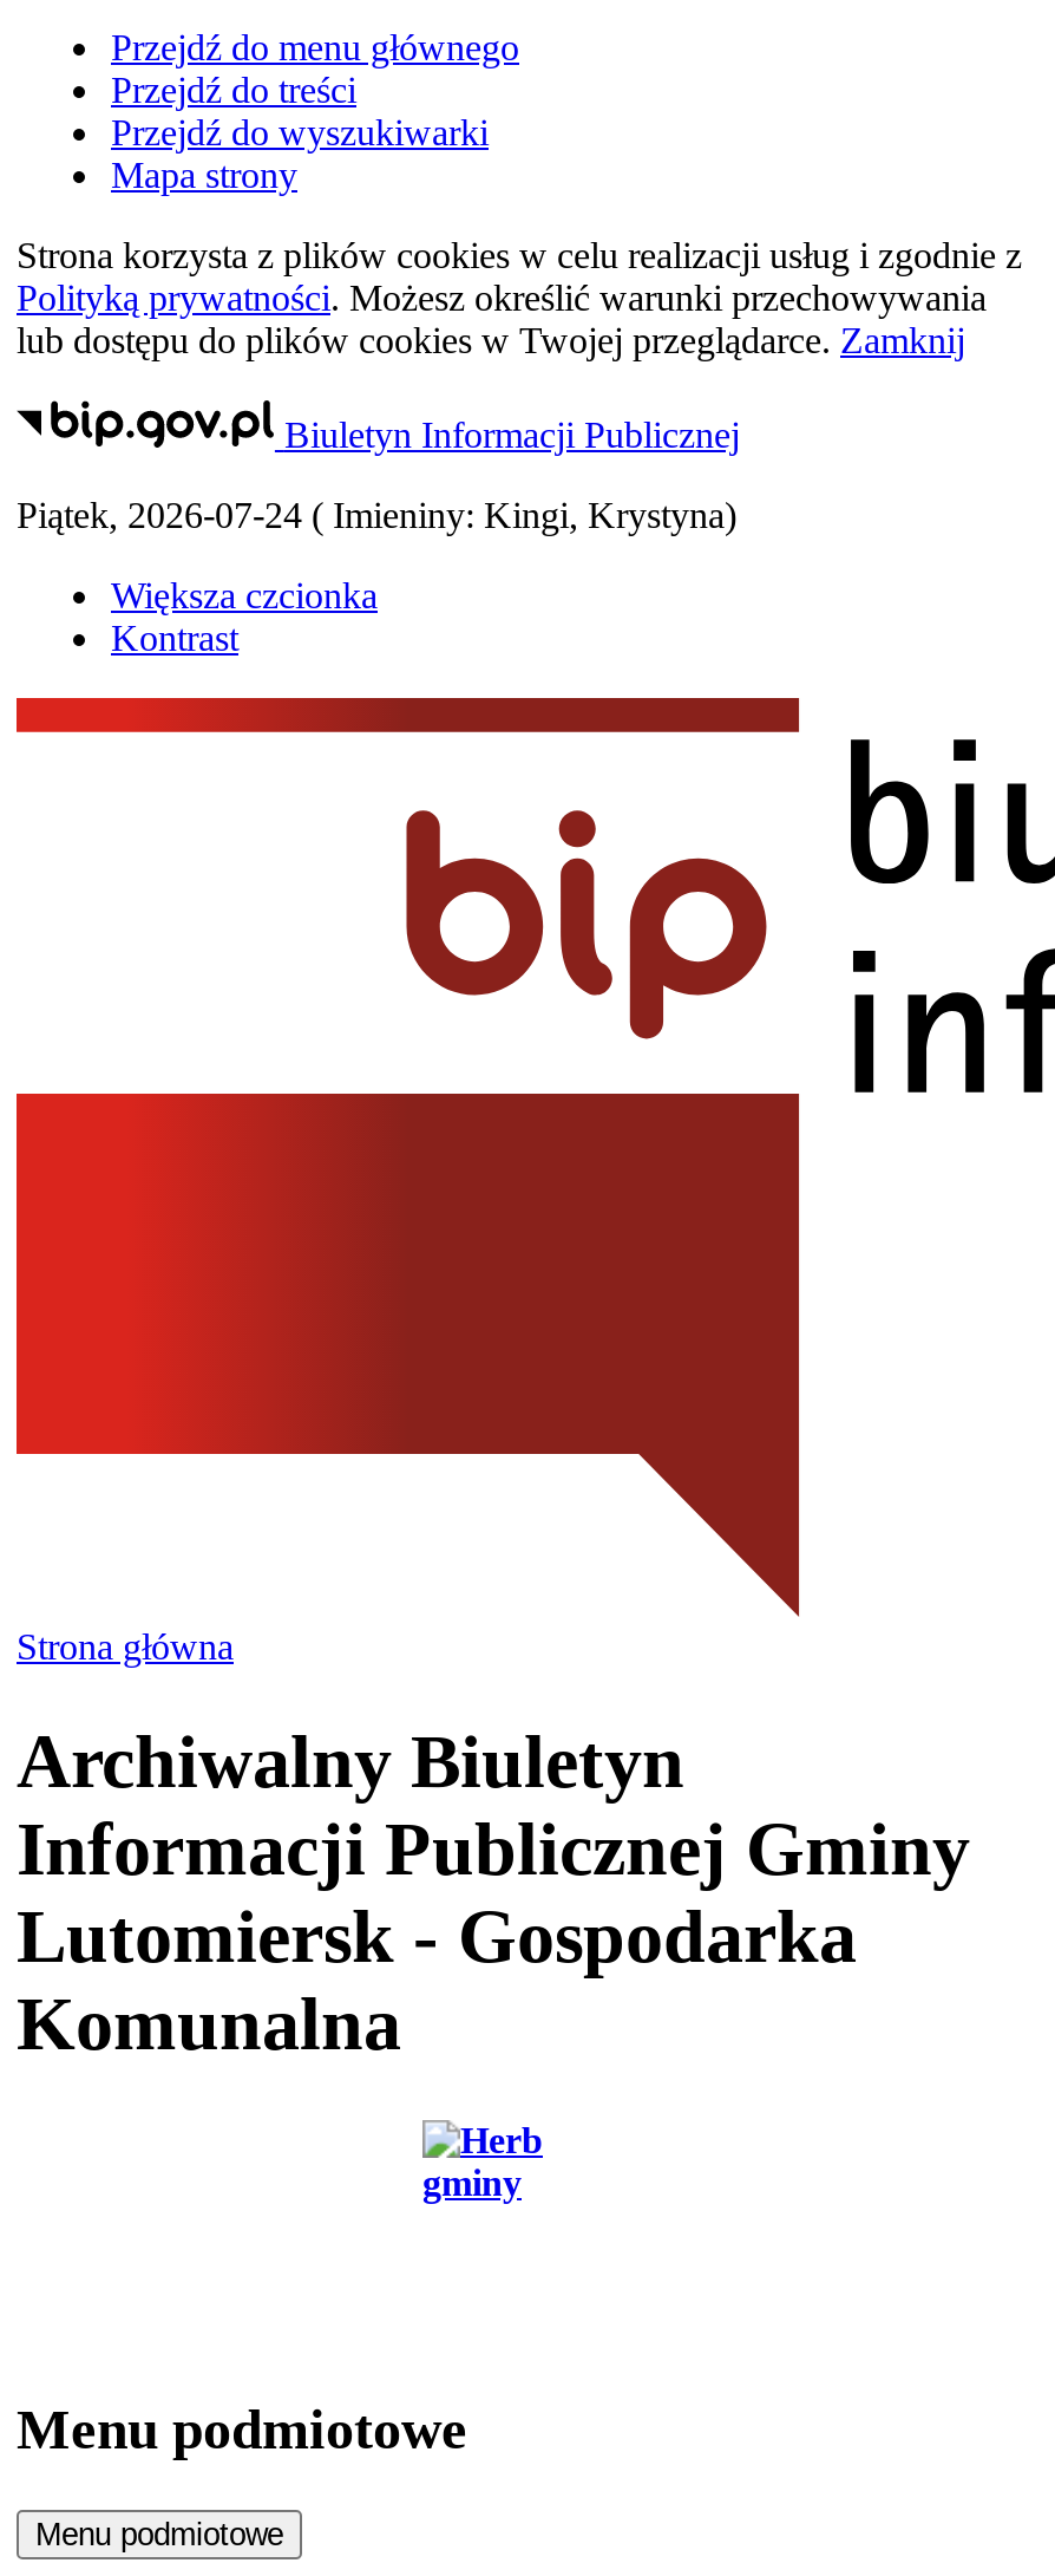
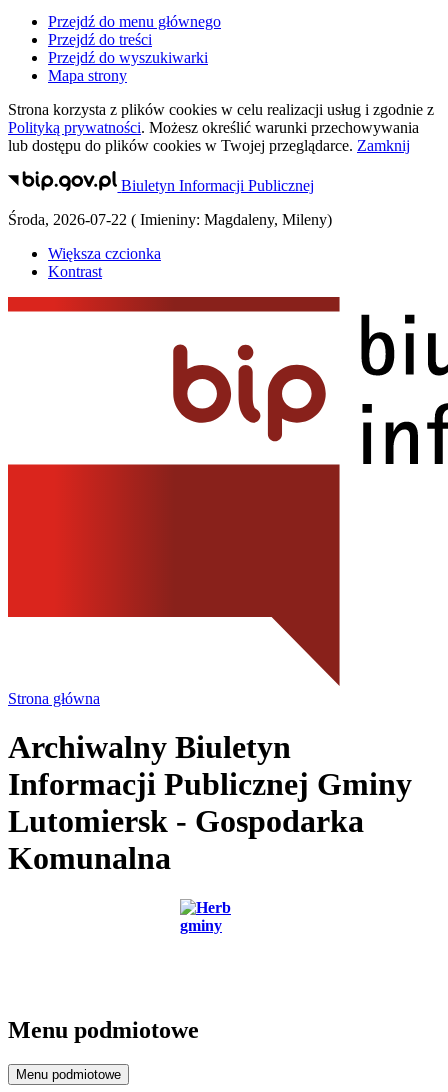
[17,495,736,536] Piątek, 2026-07-24 (Imieniny: Kingi, Krystyna) -> [8,211,332,228] Środa, 2026-07-22 (Imieniny: Magdaleny, Mileny)

